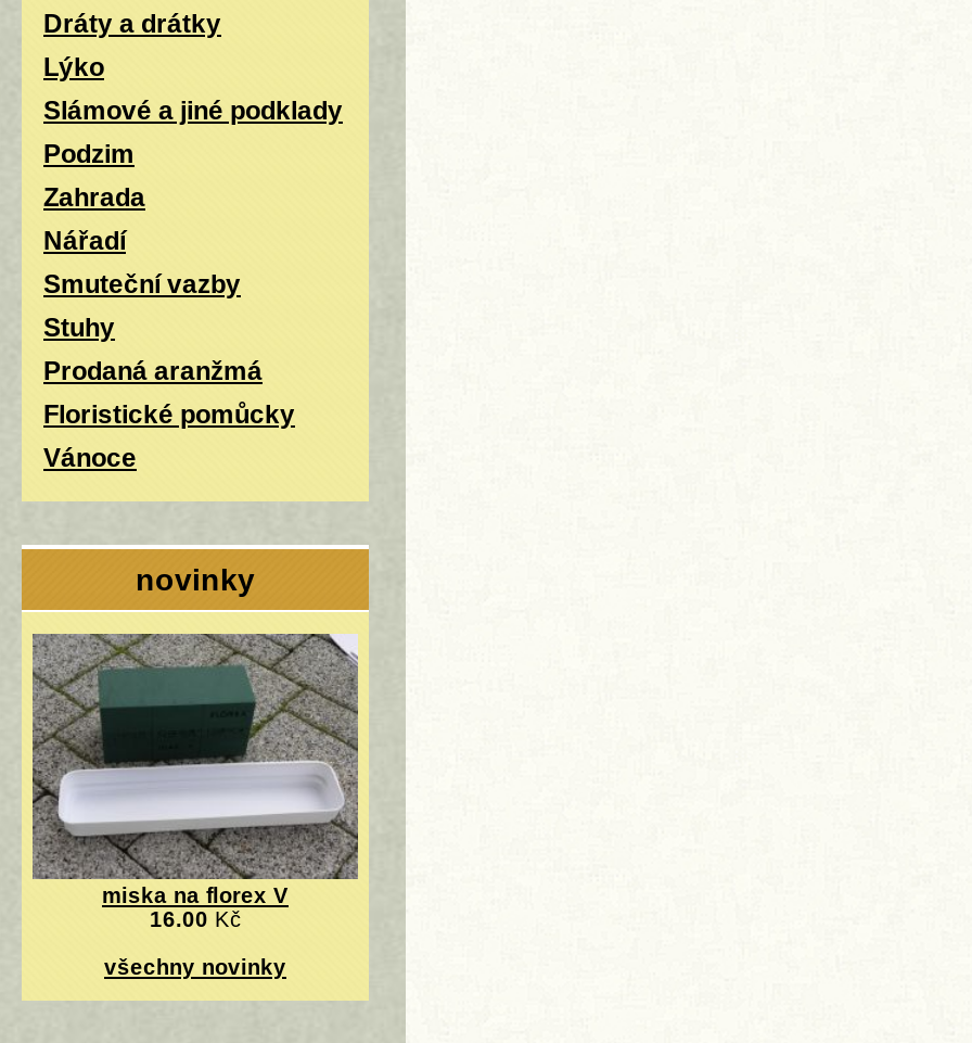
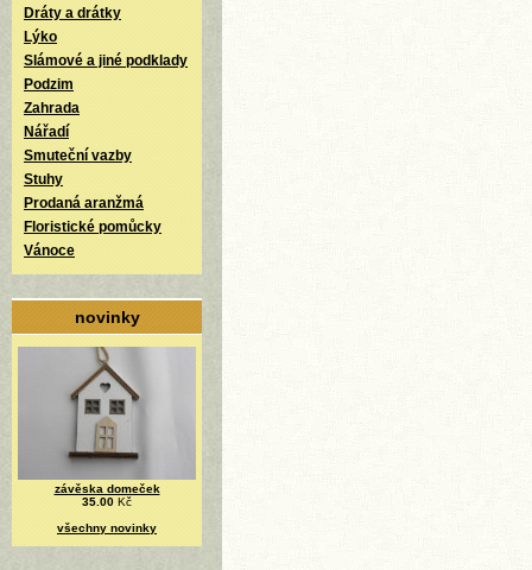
[30,632,360,931] [image] | miska na florex V | 16.00Kč -> [18,346,196,508] [image] | závěska domeček | 35.00Kč

